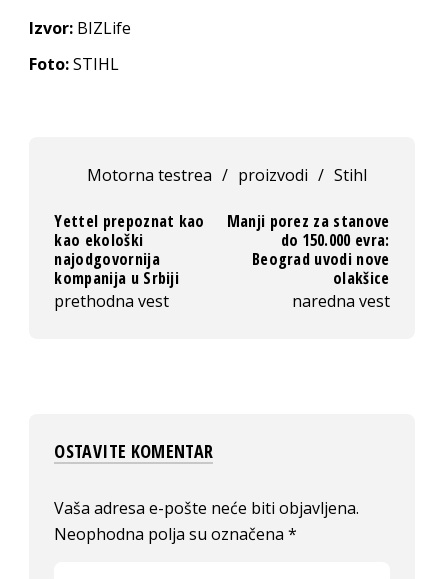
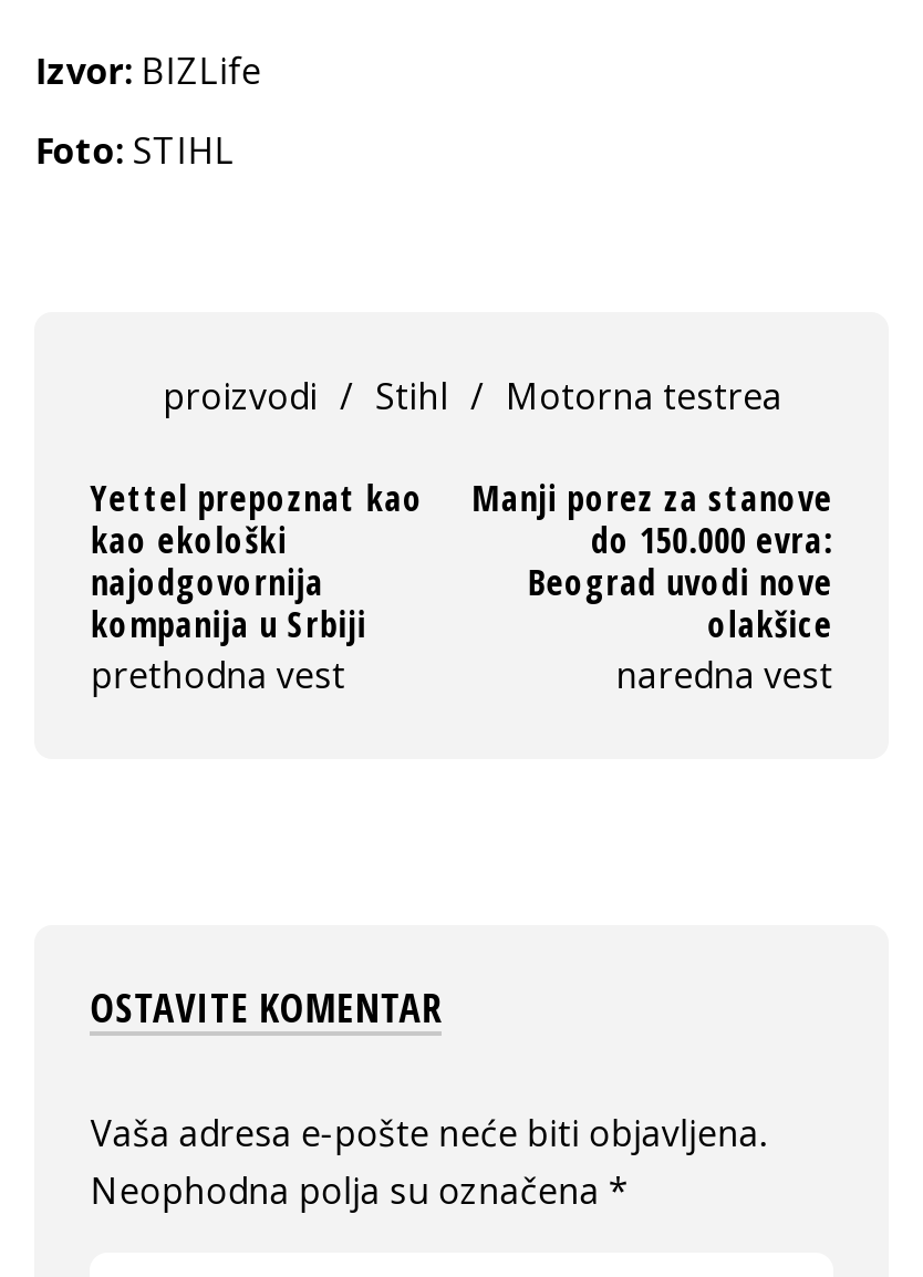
[87,164,367,186] Motorna testrea / proizvodi / Stihl -> [163,372,782,421] proizvodi / Stihl / Motorna testrea

